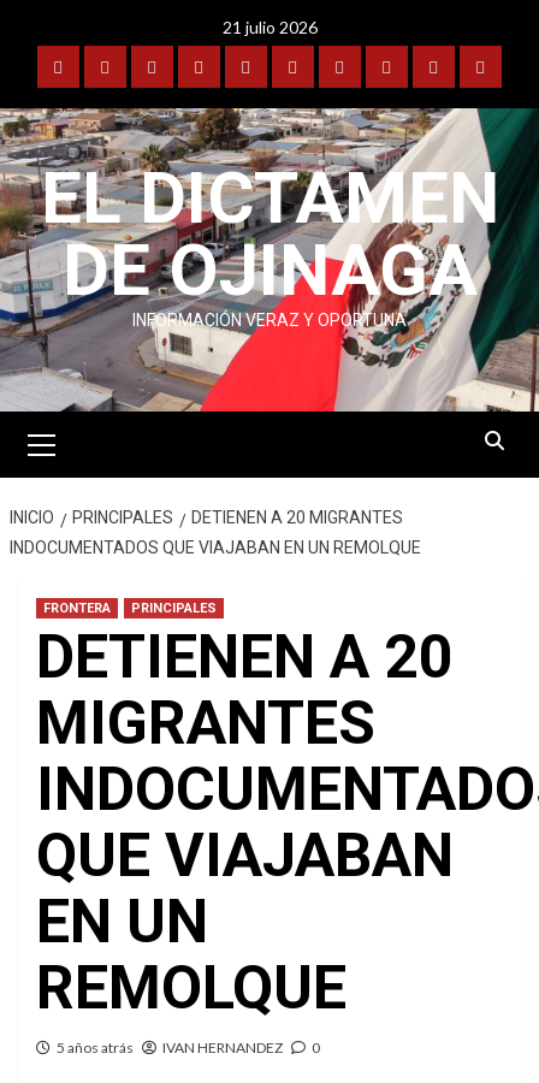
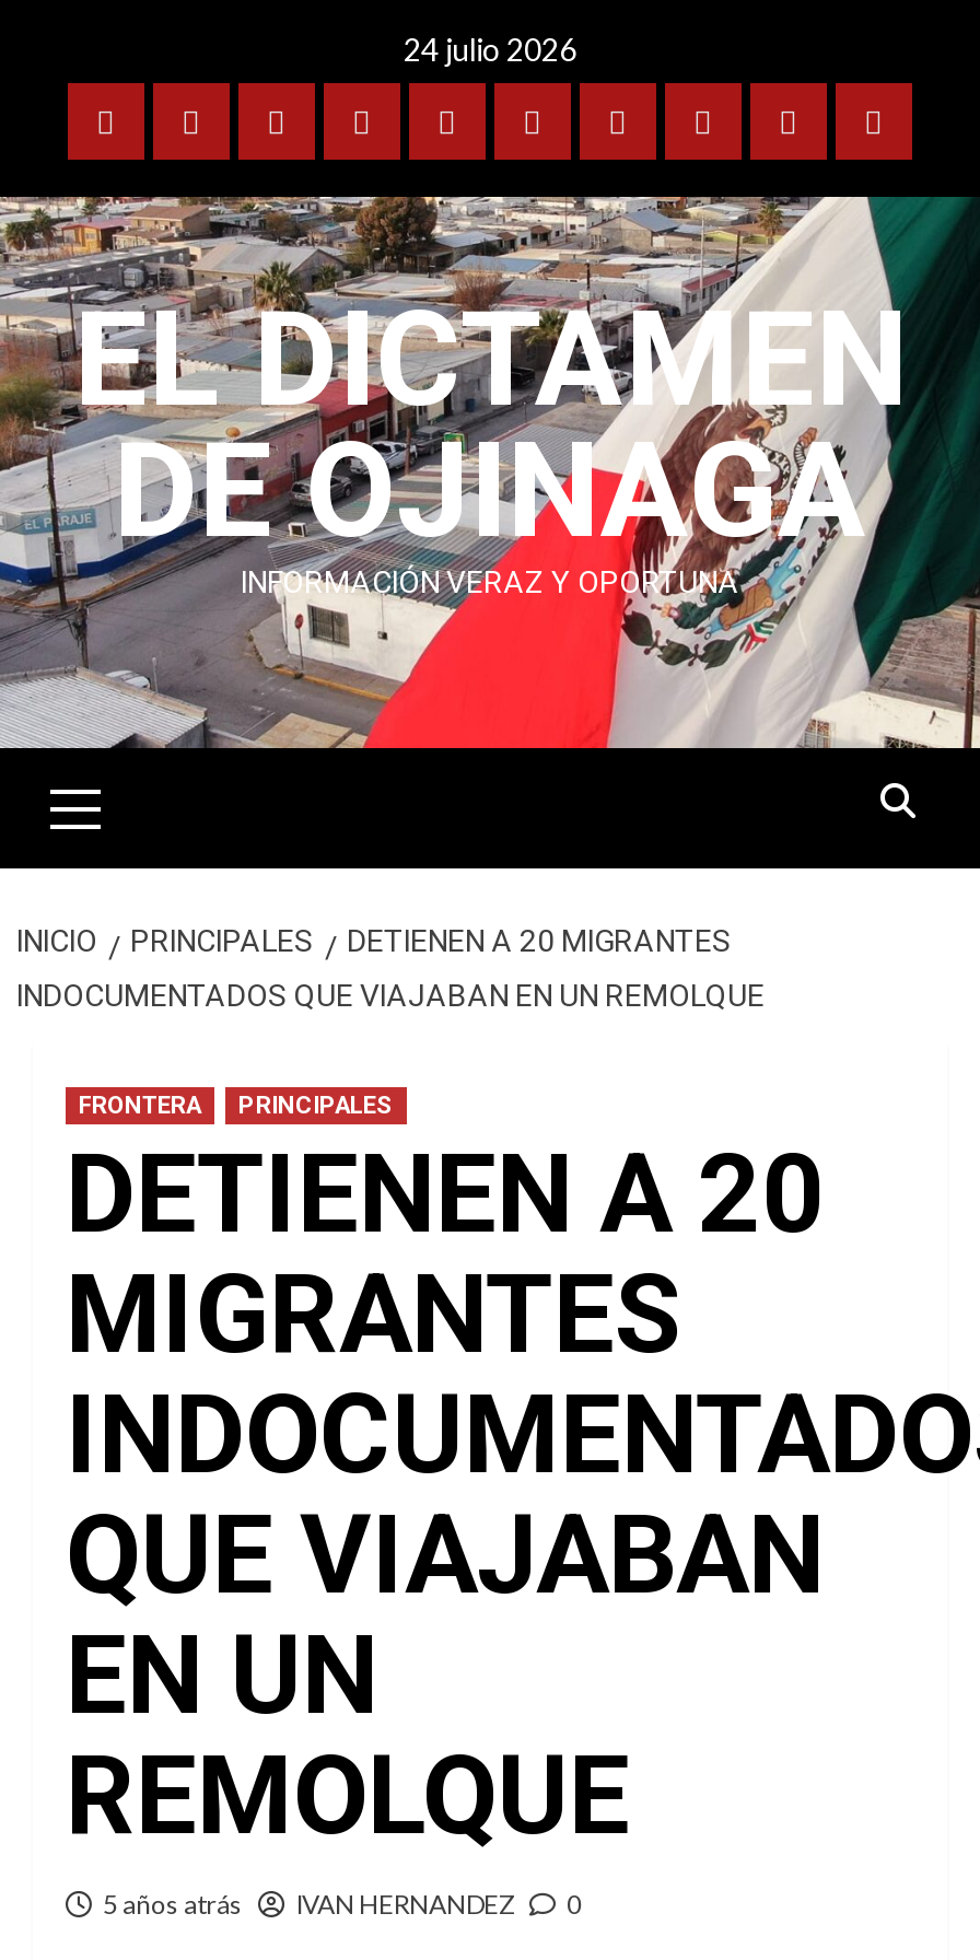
[222,17,317,37] 21 julio 2026 -> [404,31,576,68] 24 julio 2026

